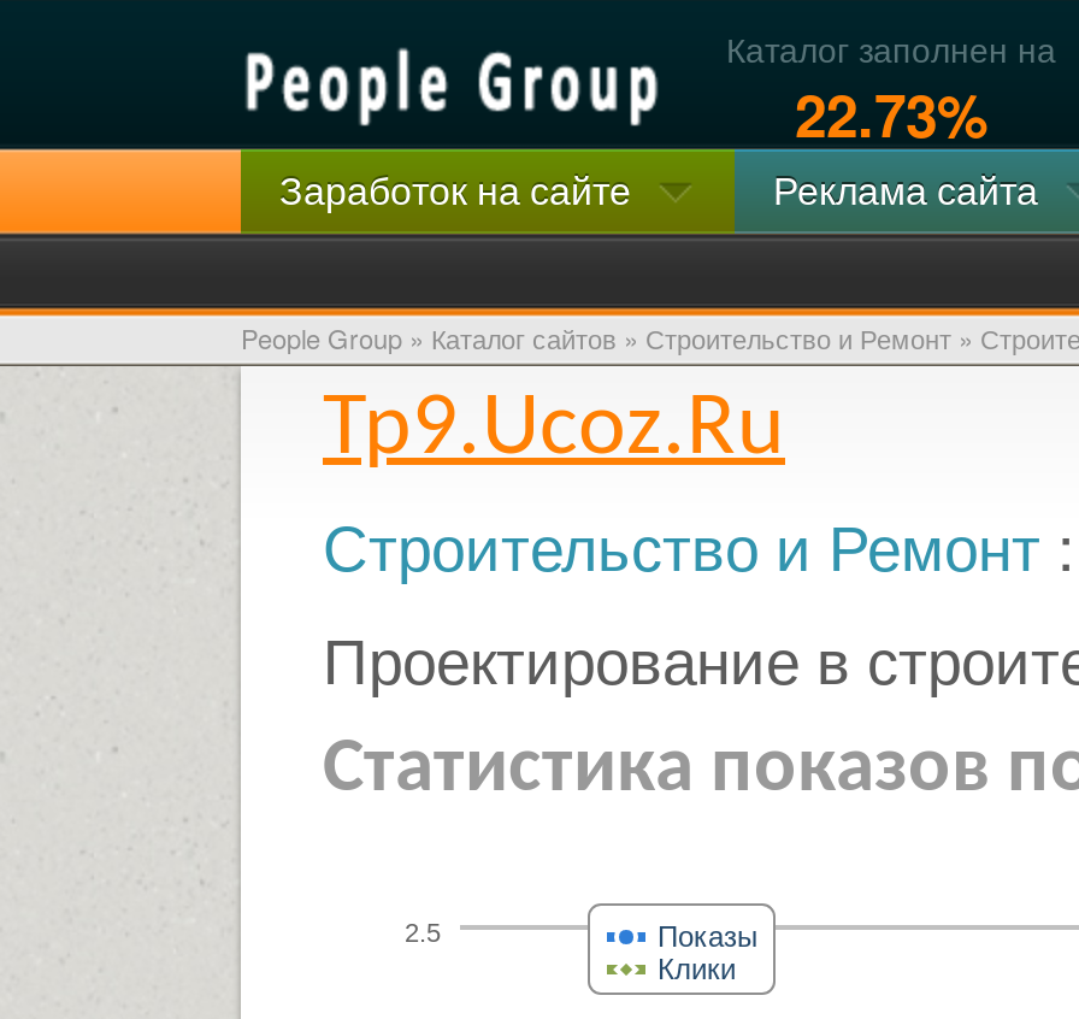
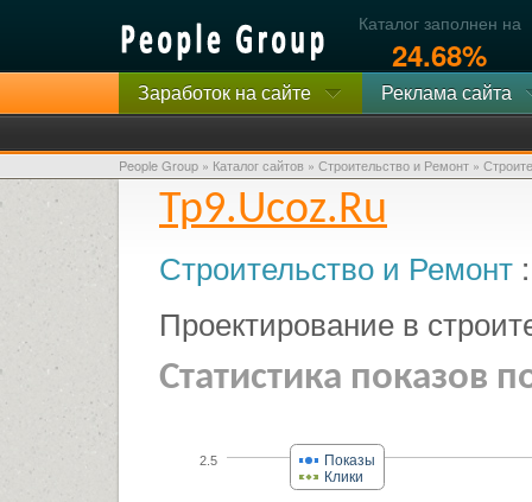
[795,72,987,154] 22.73% -> [392,34,487,75] 24.68%

